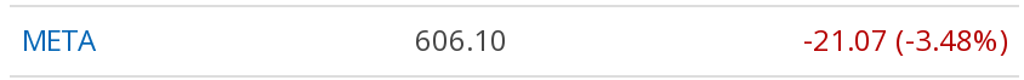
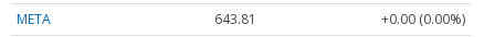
[415,18,507,59] 606.10 -> [214,9,256,28] 643.81
[803,18,1007,59] -21.07 (-3.48%) -> [381,9,465,28] +0.00 (0.00%)

